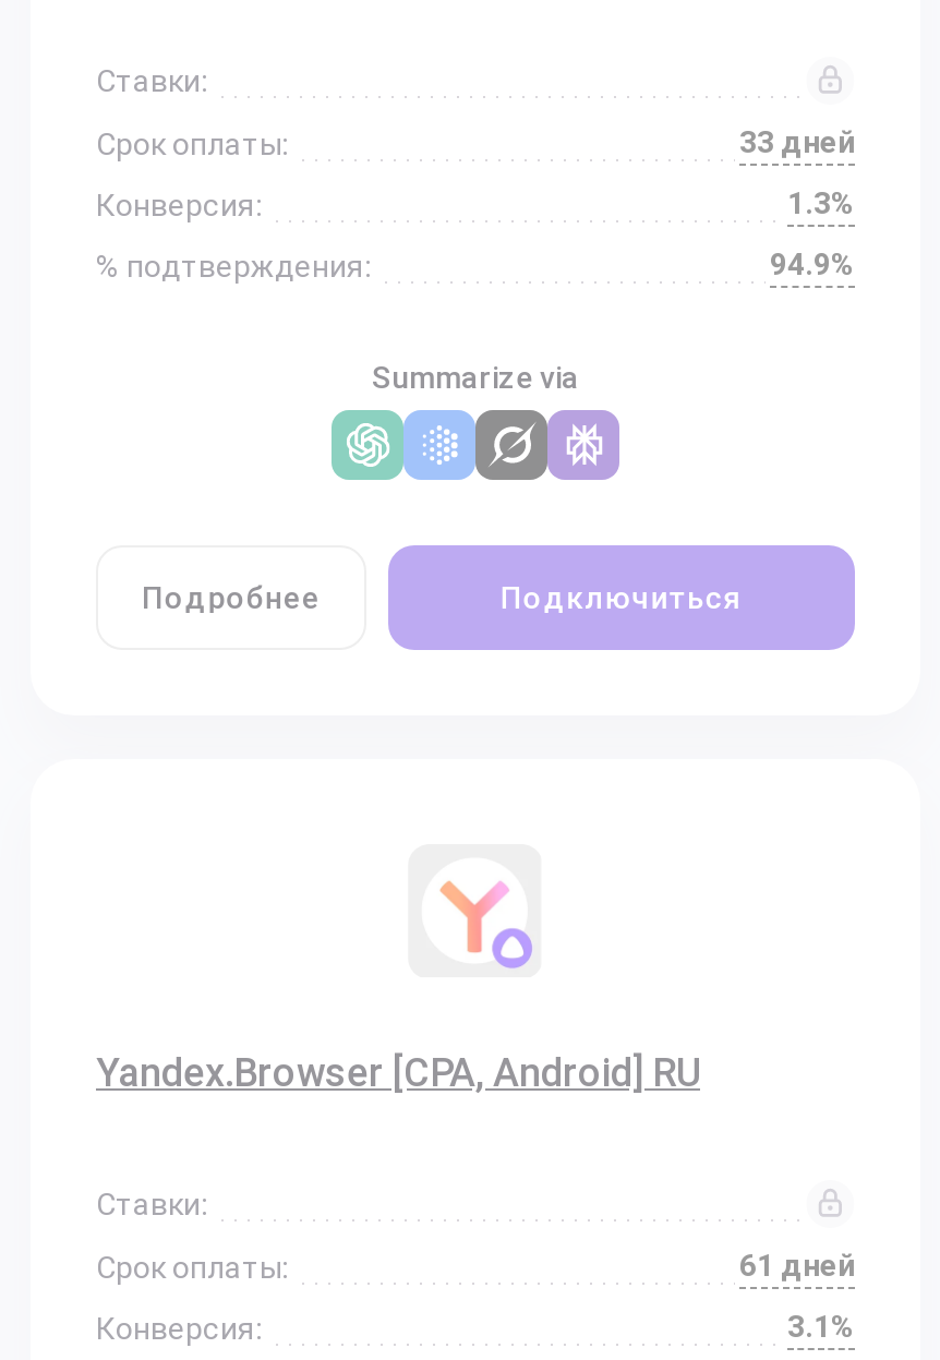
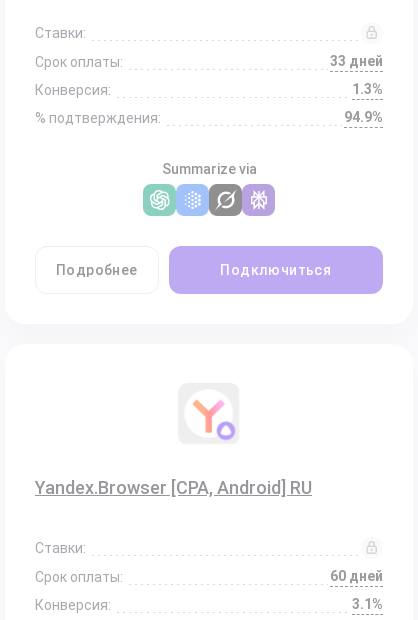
[739,1248,855,1283] 61 дней -> [330,568,383,584] 60 дней

